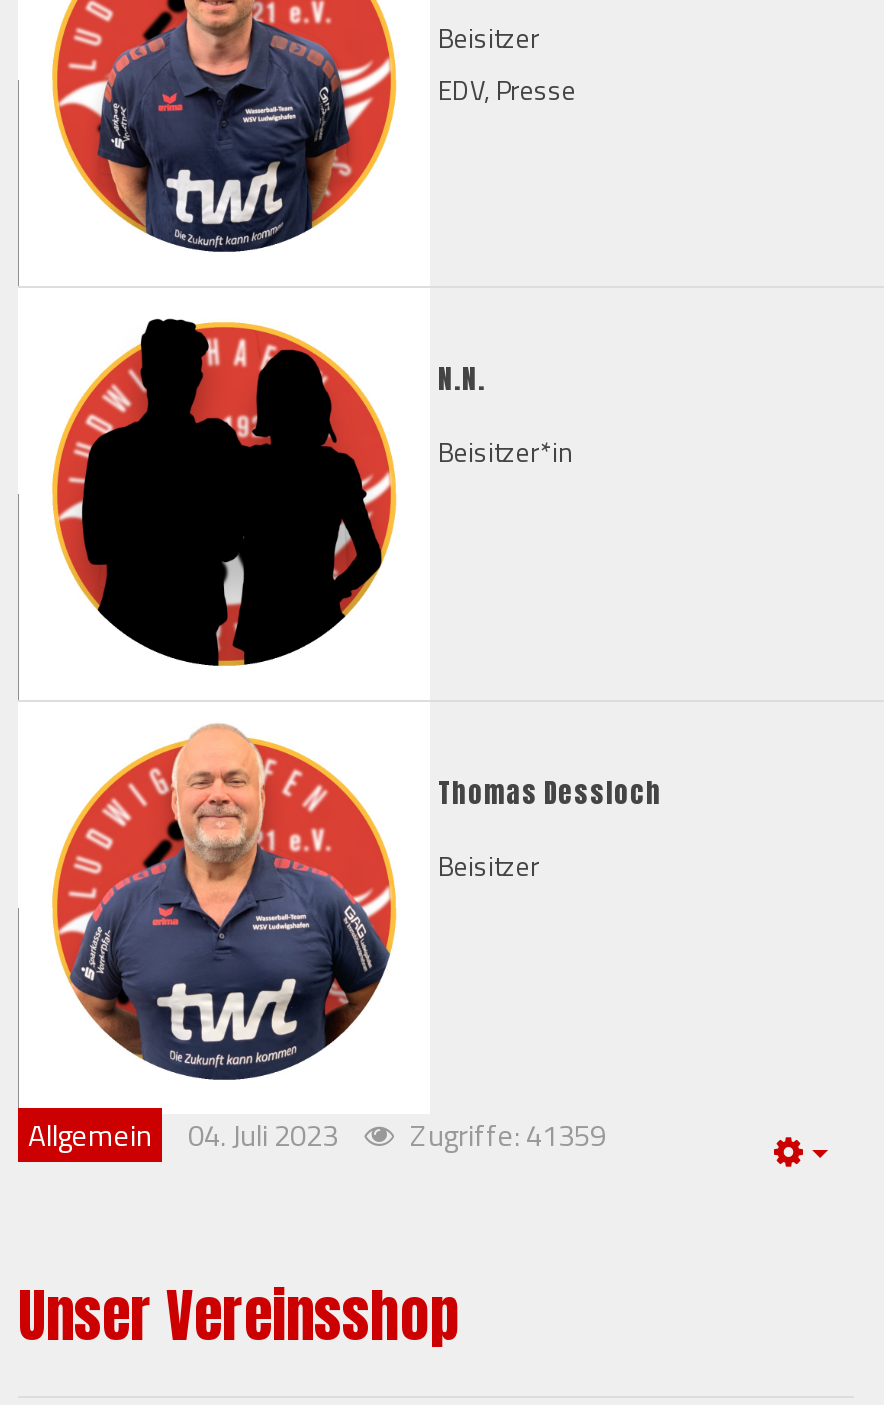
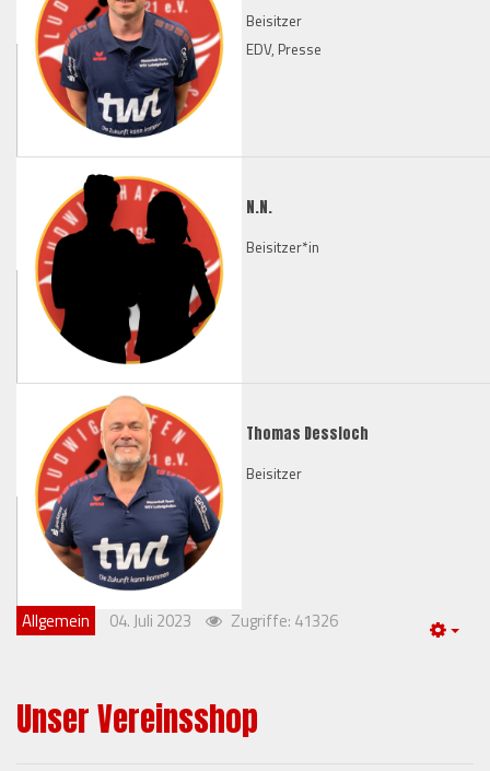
[28,1112,606,1158] Allgemein 04. Juli 2023 Zugriffe: 41359 -> [22,608,338,633] Allgemein 04. Juli 2023 Zugriffe: 41326

